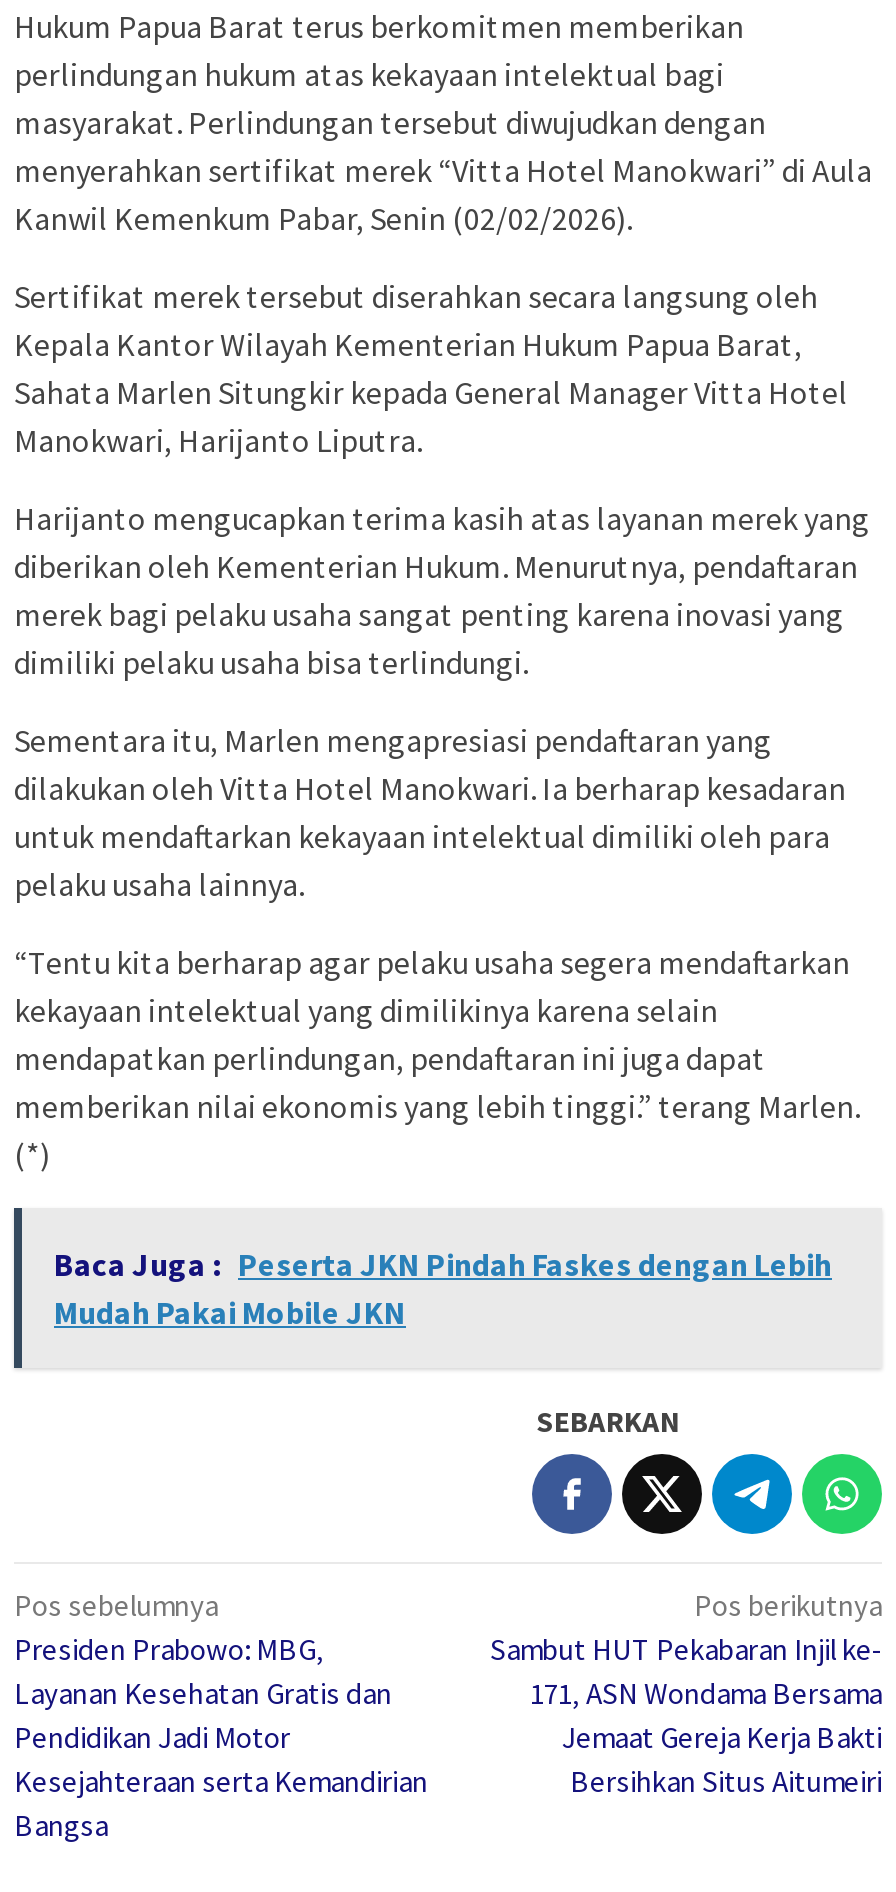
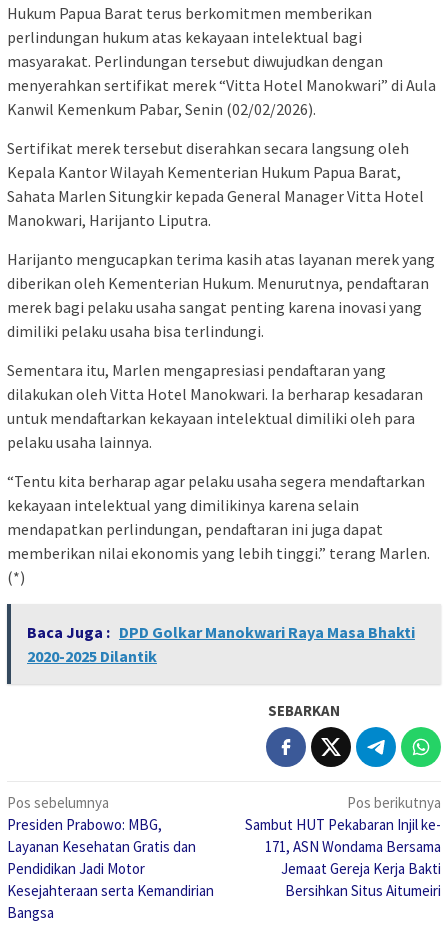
[54,1244,832,1332] Baca Juga : Peserta JKN Pindah Faskes dengan Lebih | Mudah Pakai Mobile JKN -> [27,622,415,666] Baca Juga : DPD Golkar Manokwari Raya Masa Bhakti | 2020-2025 Dilantik

